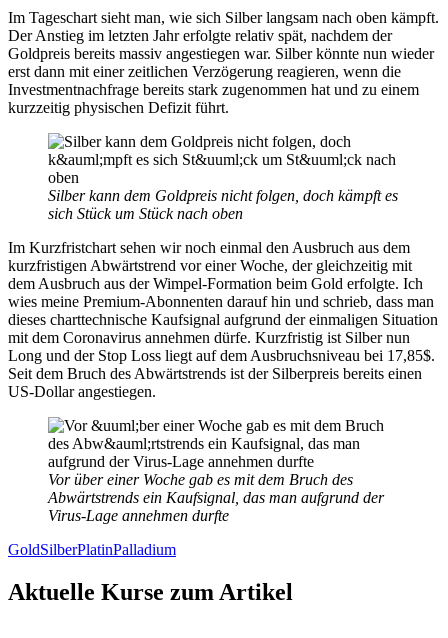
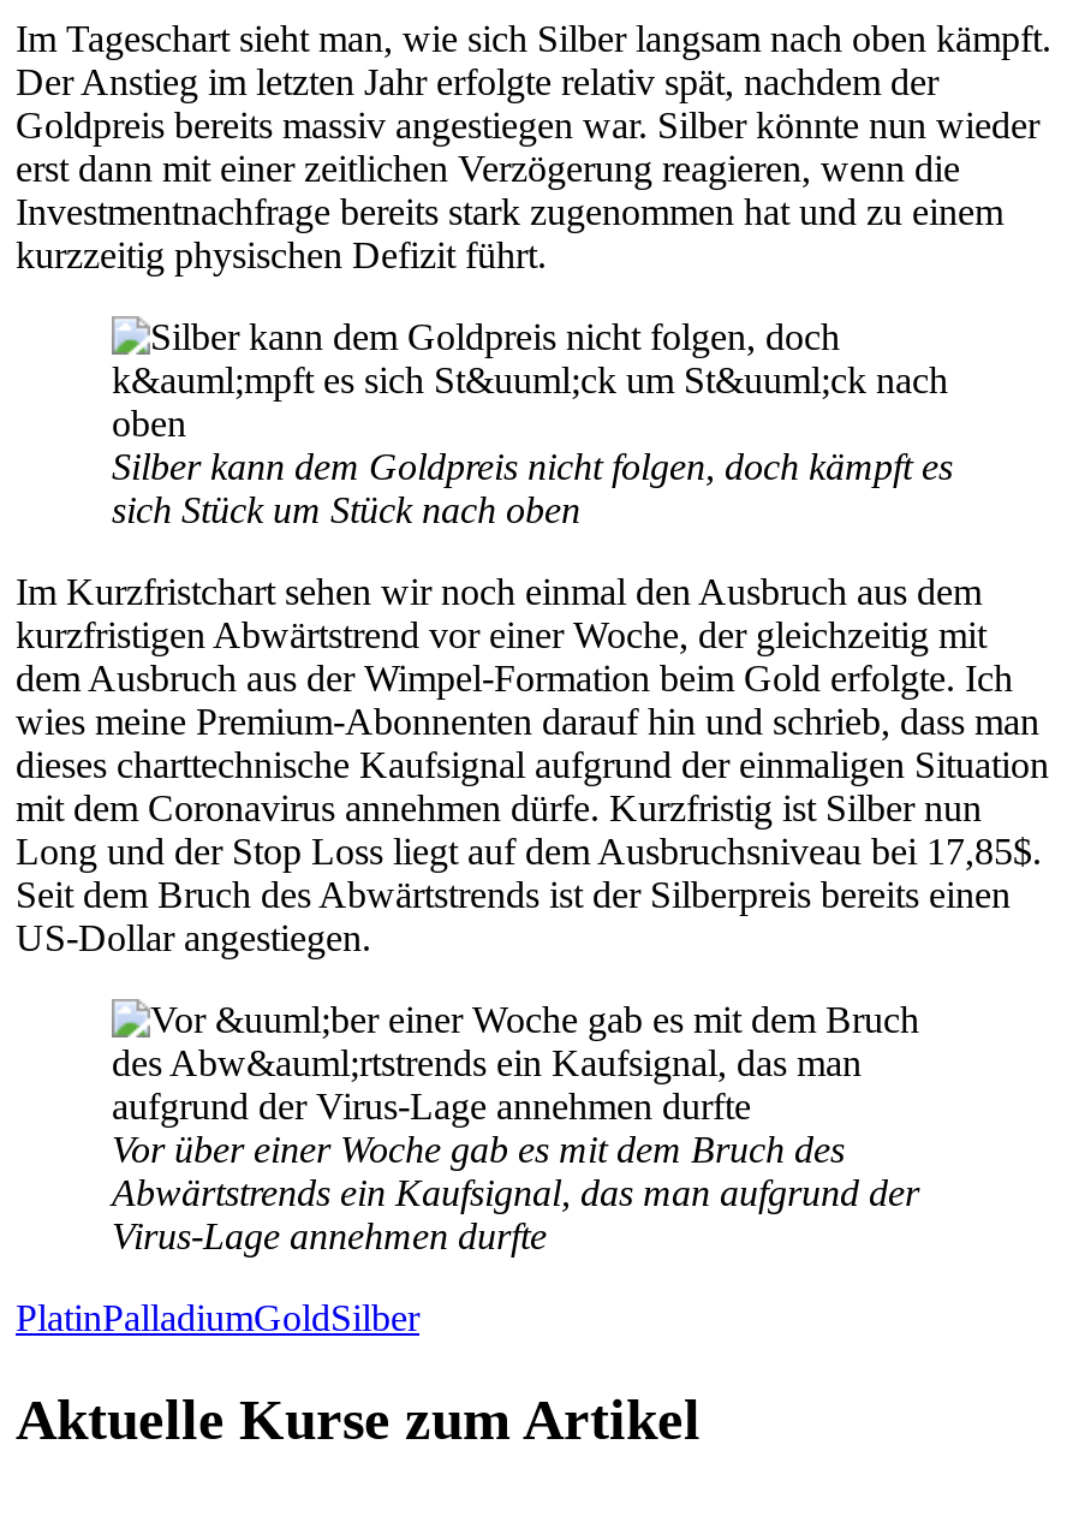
[8,541,176,558] GoldSilberPlatinPalladium -> [16,1298,419,1339] PlatinPalladiumGoldSilber

